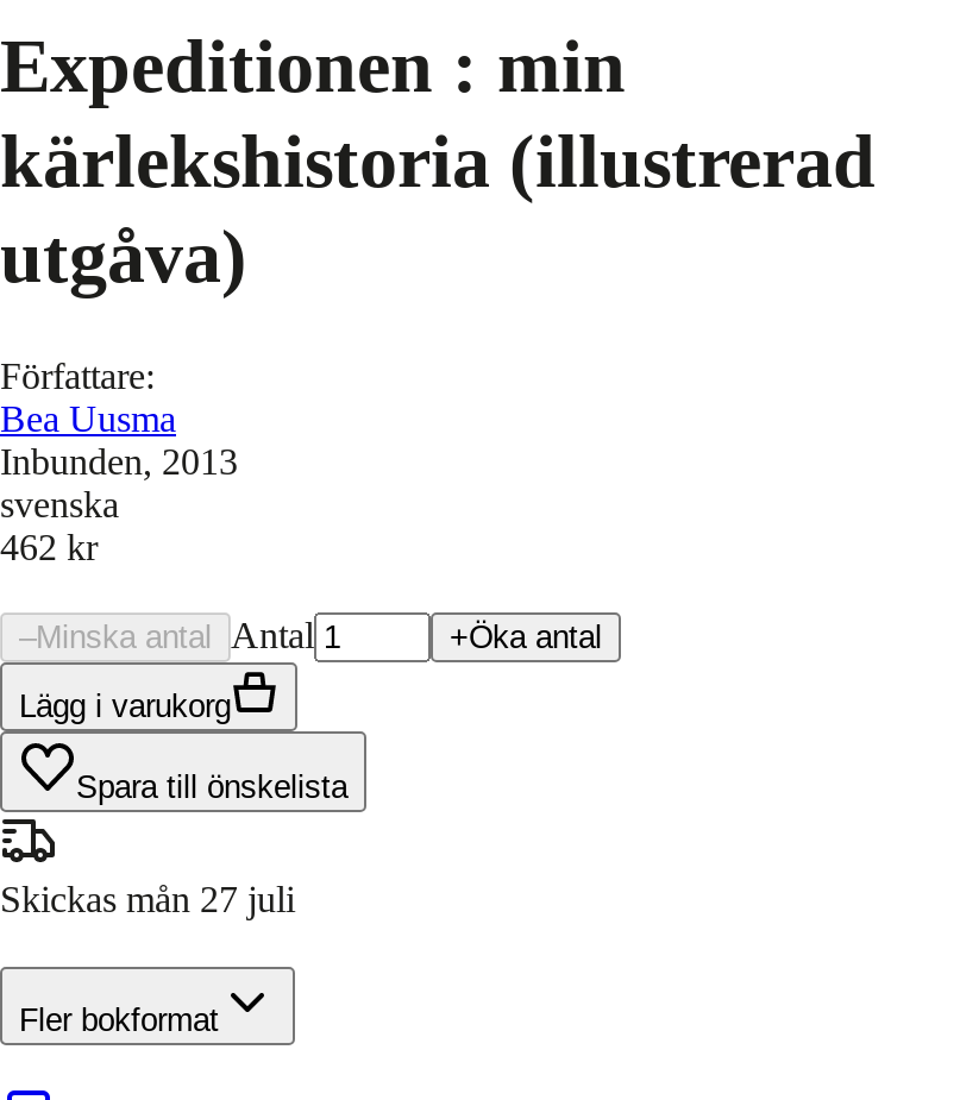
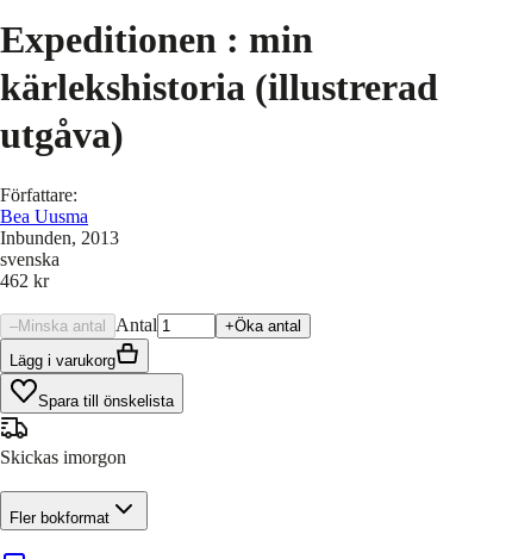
[0,879,295,919] Skickas mån 27 juli -> [0,447,126,467] Skickas imorgon

